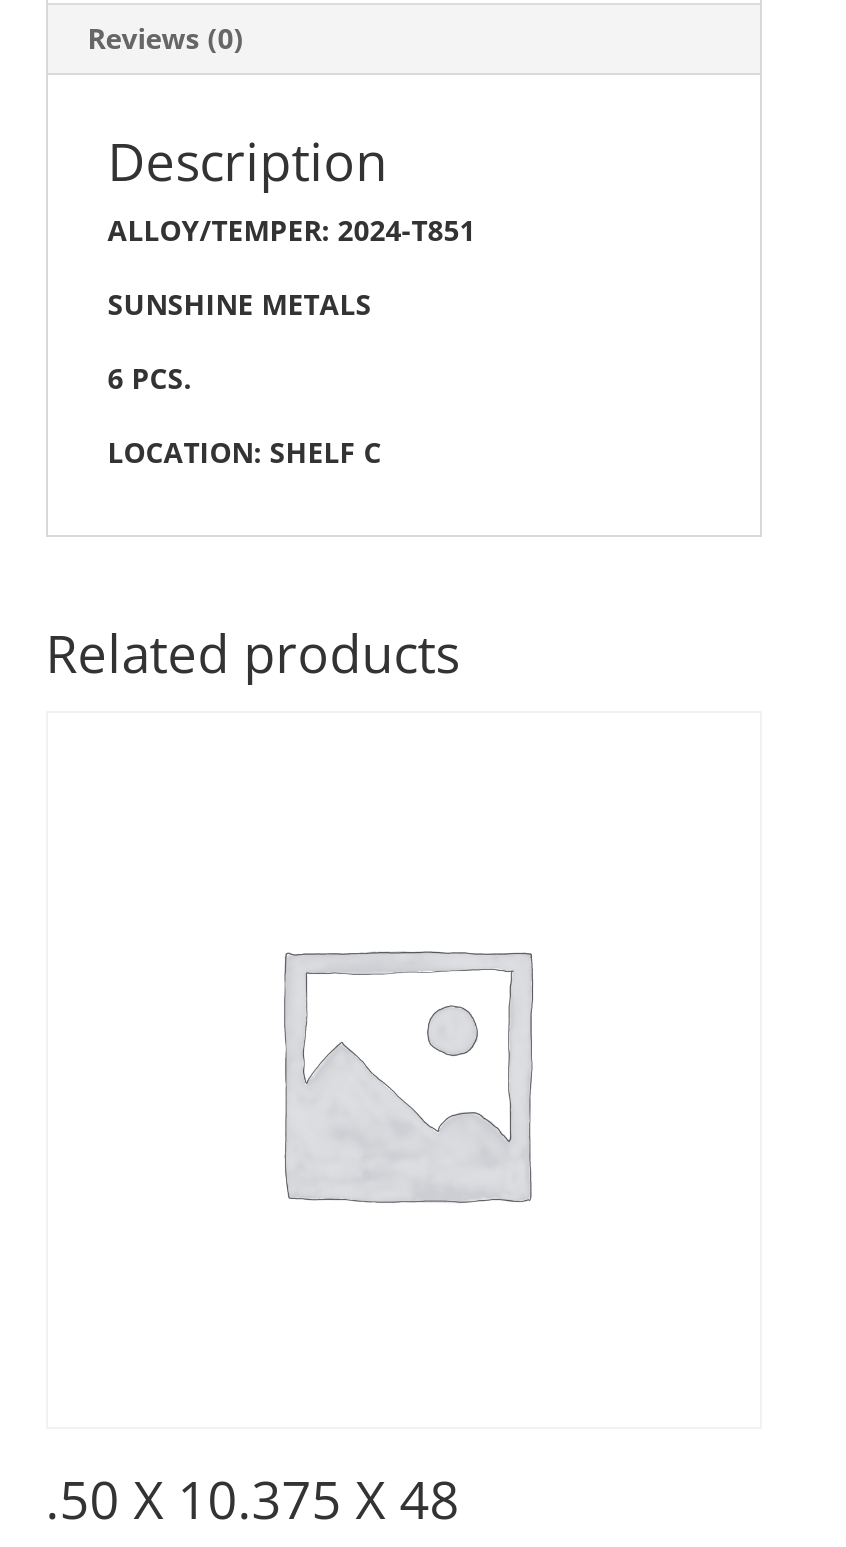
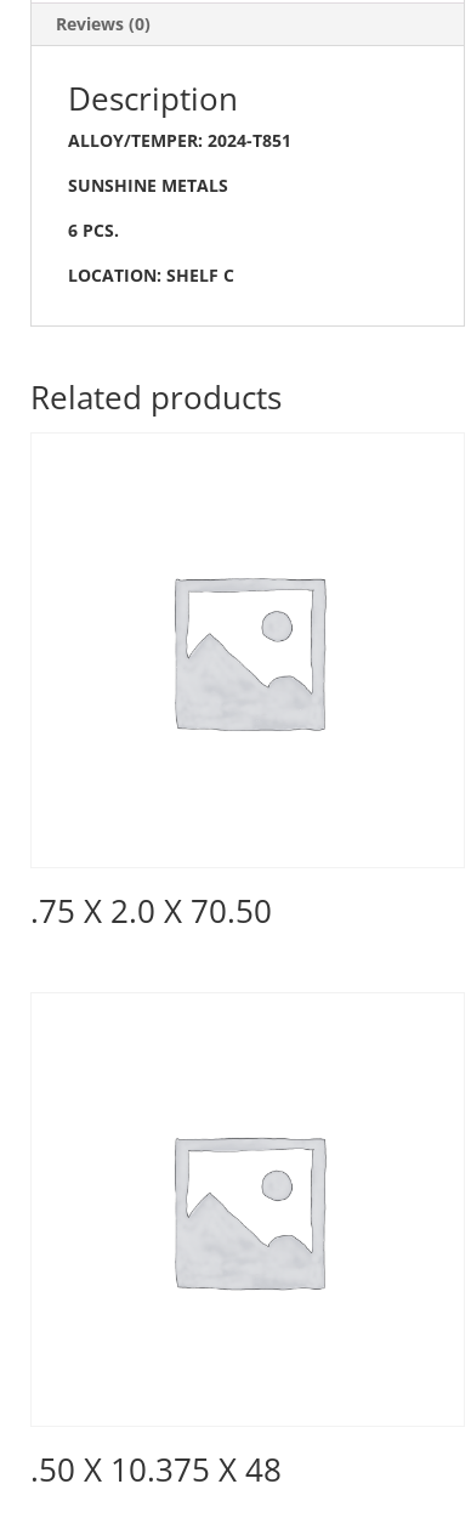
none -> [30,889,272,932] .75 X 2.0 X 70.50

